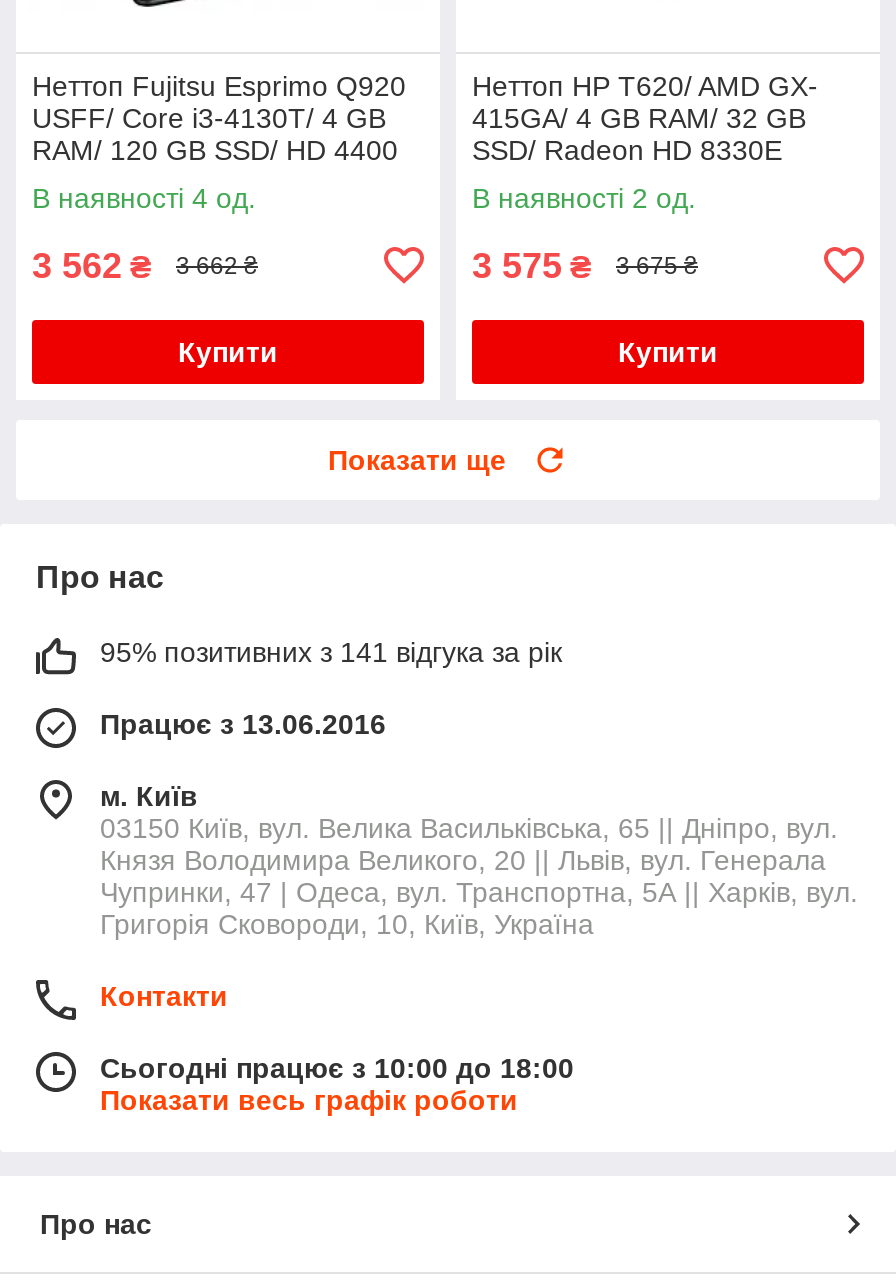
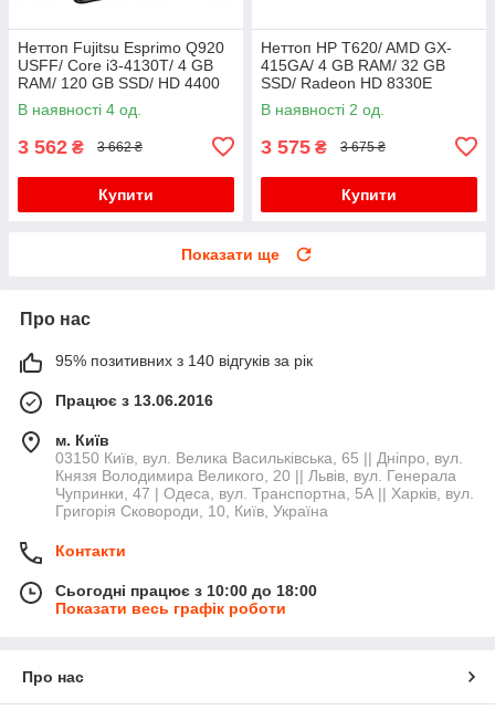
[100,636,562,668] 95% позитивних з 141 відгука за рік -> [55,351,313,369] 95% позитивних з 140 відгуків за рік

